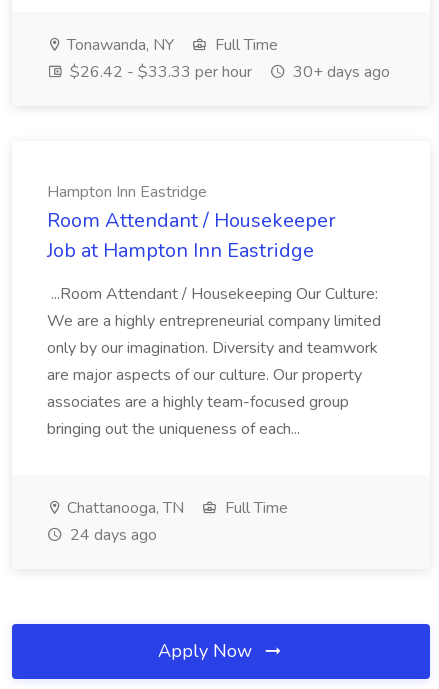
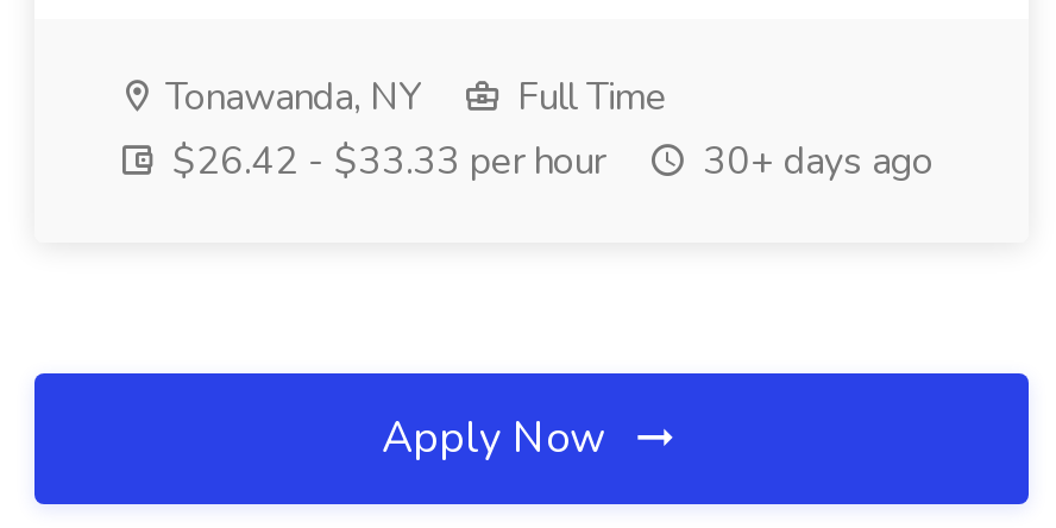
[47,181,381,440] Hampton Inn Eastridge | Room Attendant / Housekeeper | Job at Hampton Inn Eastridge | ...Room Attendant / Housekeeping Our Culture: | We are a highly entrepreneurial company limited | only by our imagination. Diversity and teamwork | are major aspects of our culture. Our property | associates are a highly team-focused group | bringing out the uniqueness of each... -> none
[63,497,288,546] Chattanooga, TN | Full Time | 24 days ago -> none

